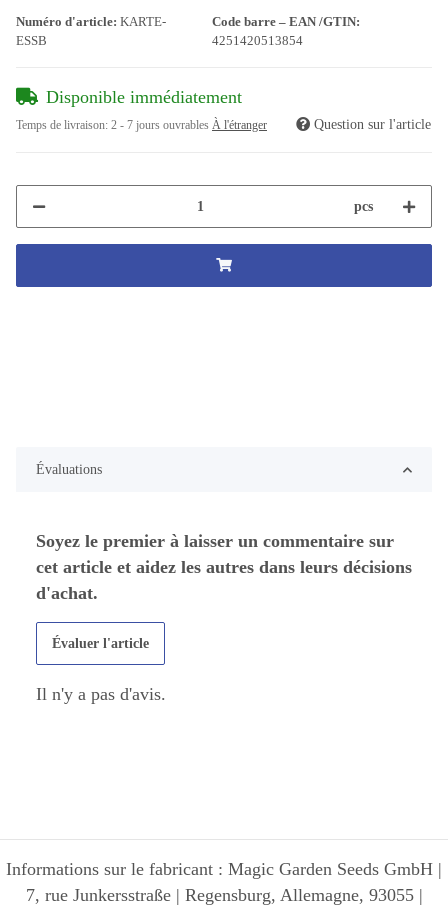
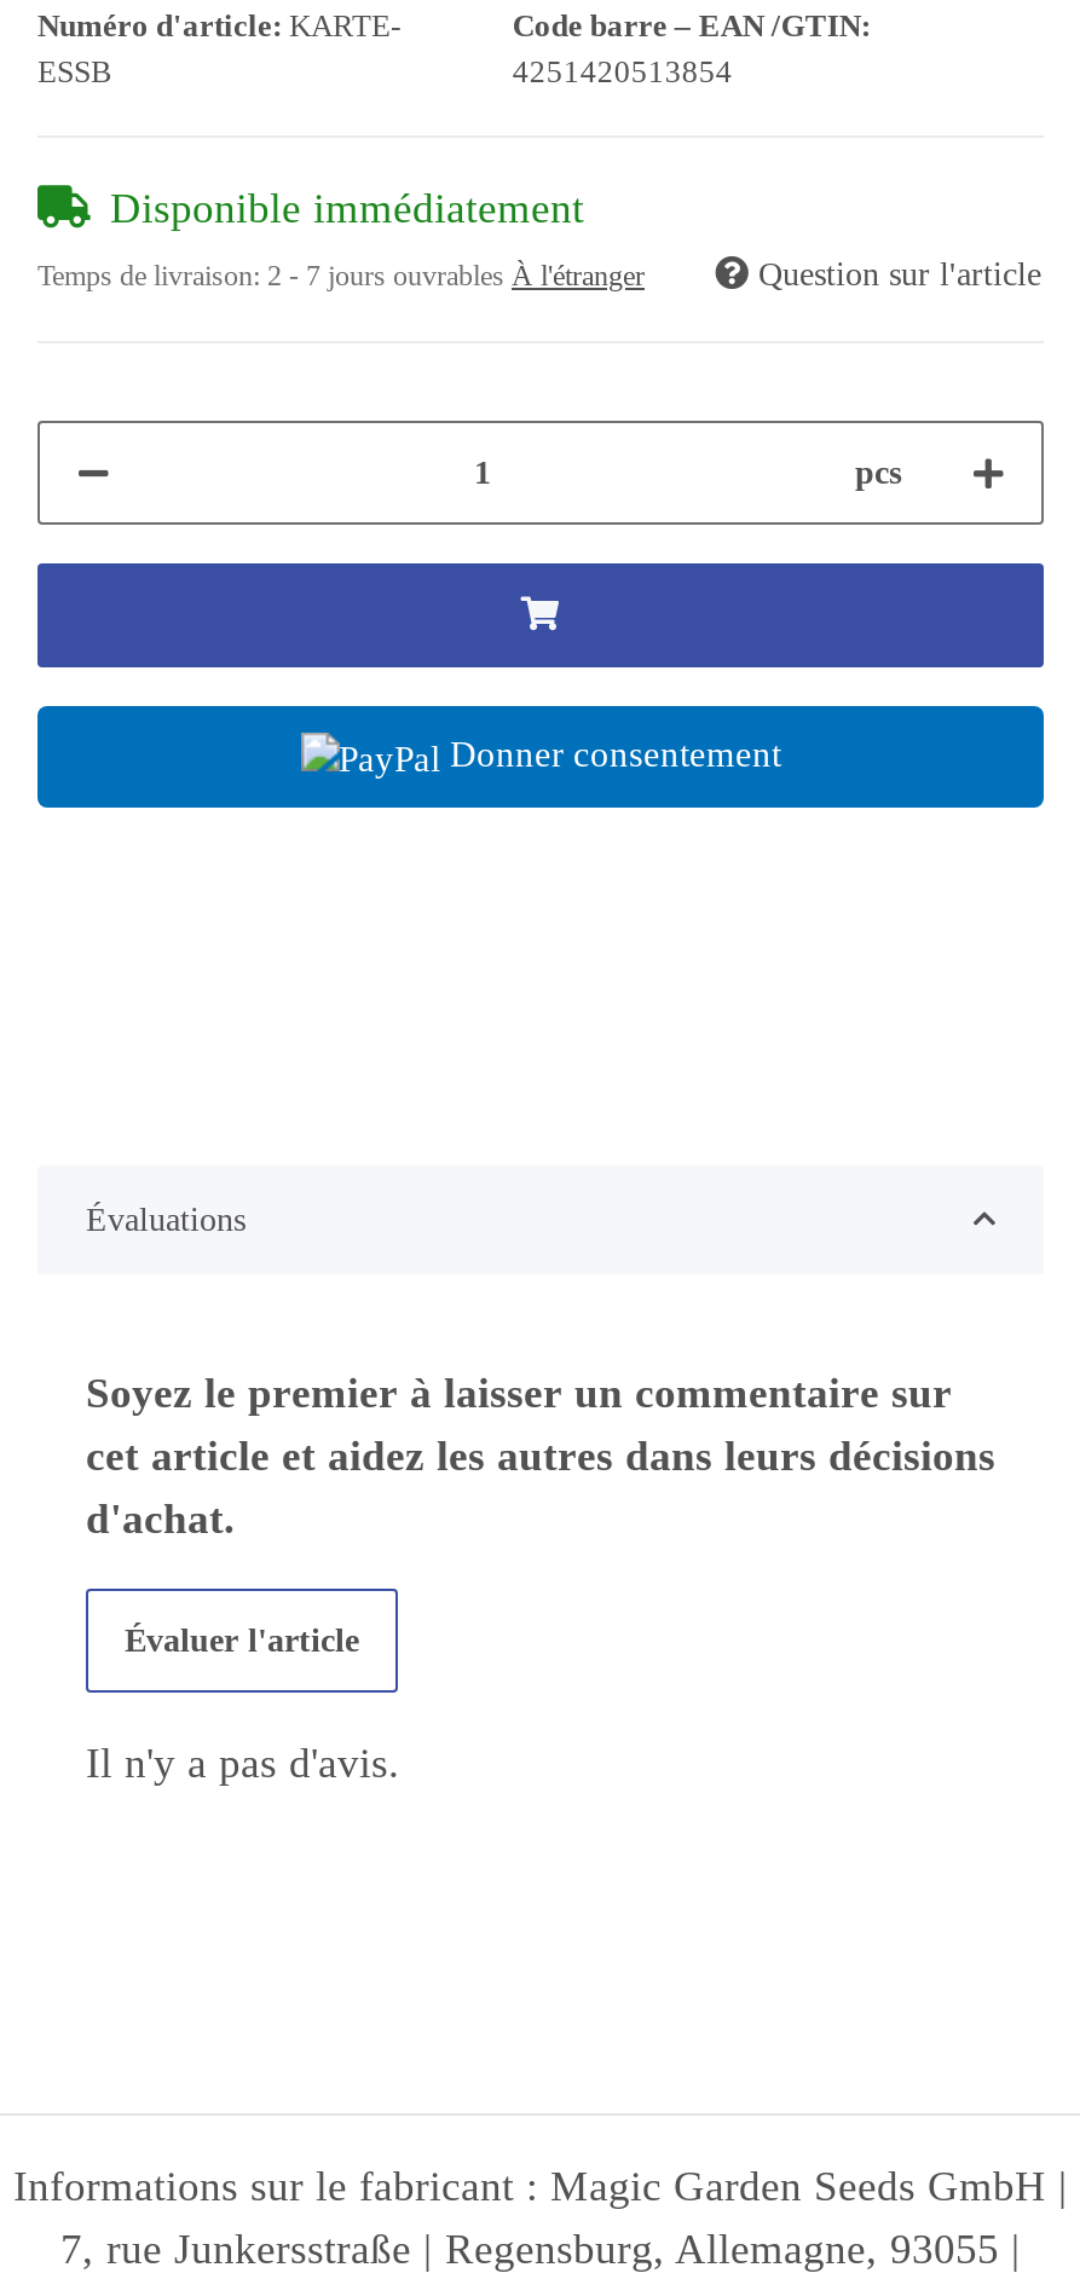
none -> [450,736,781,775] Donner consentement

